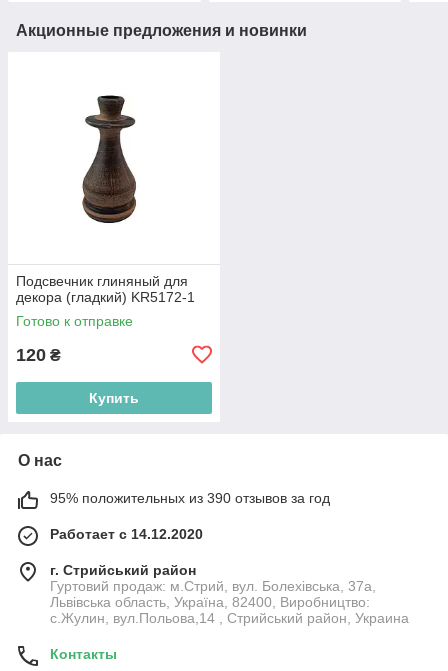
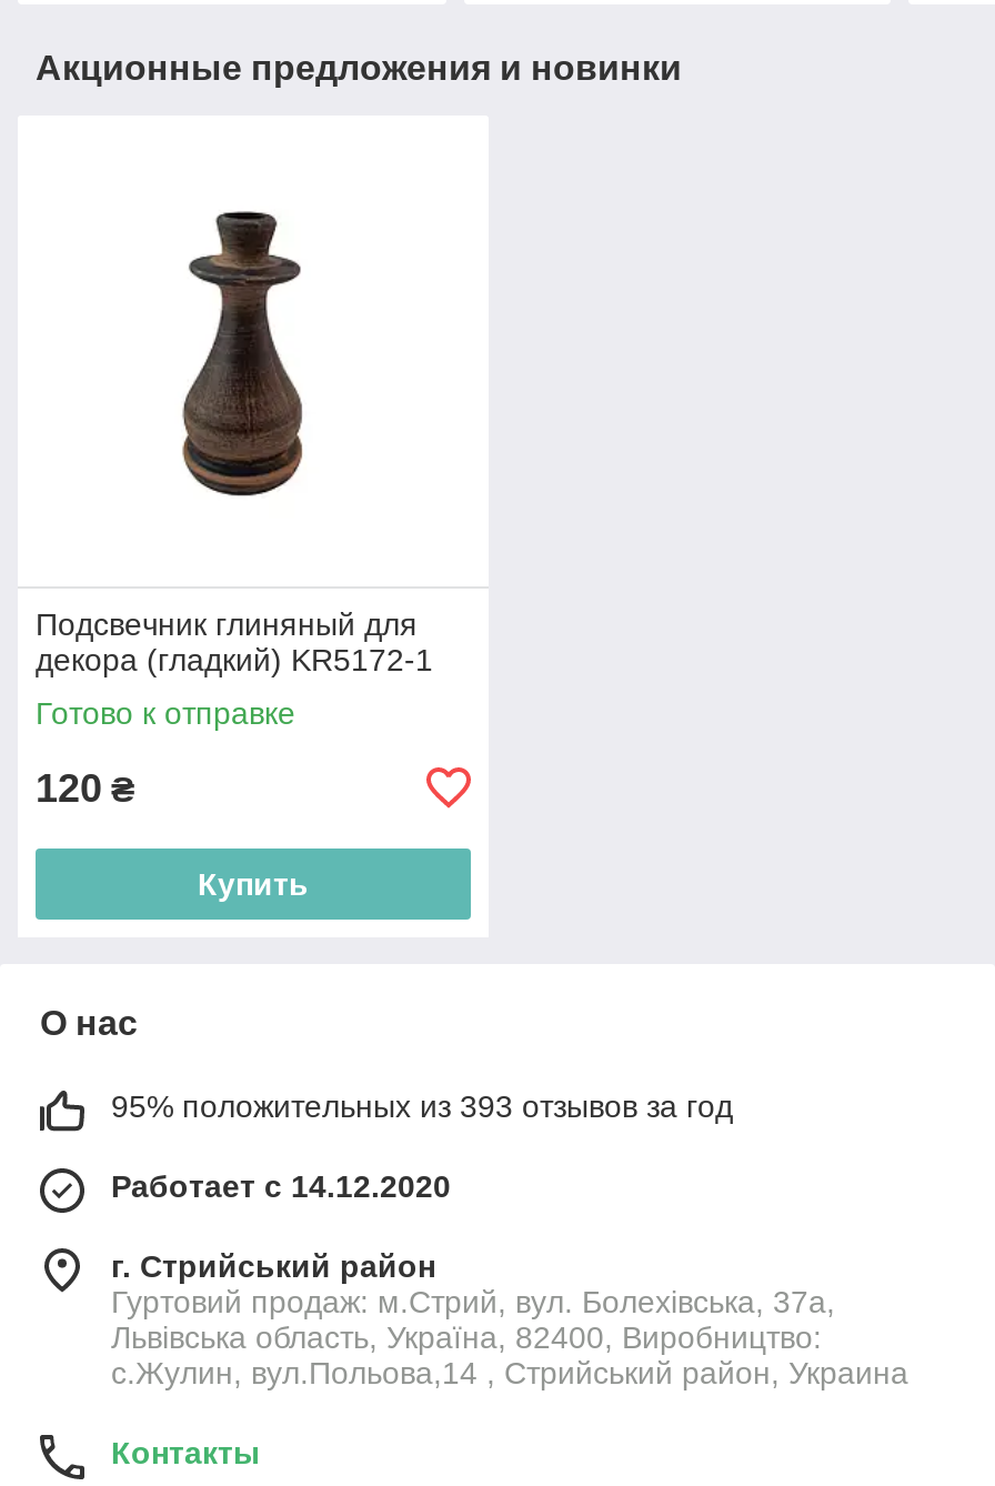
[50,490,330,506] 95% положительных из 390 отзывов за год -> [111,1088,733,1123] 95% положительных из 393 отзывов за год

